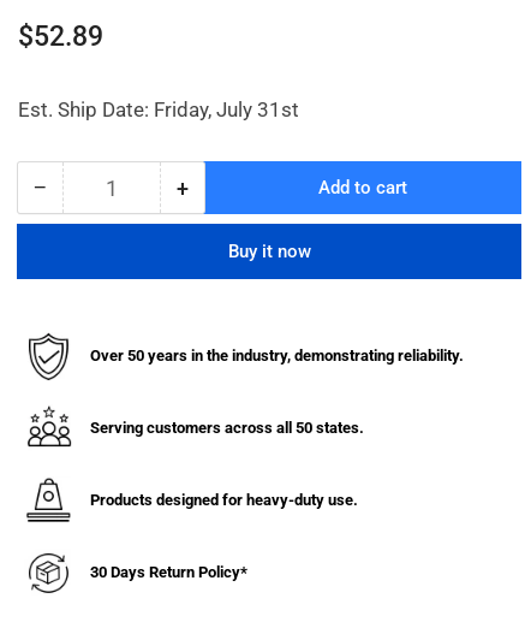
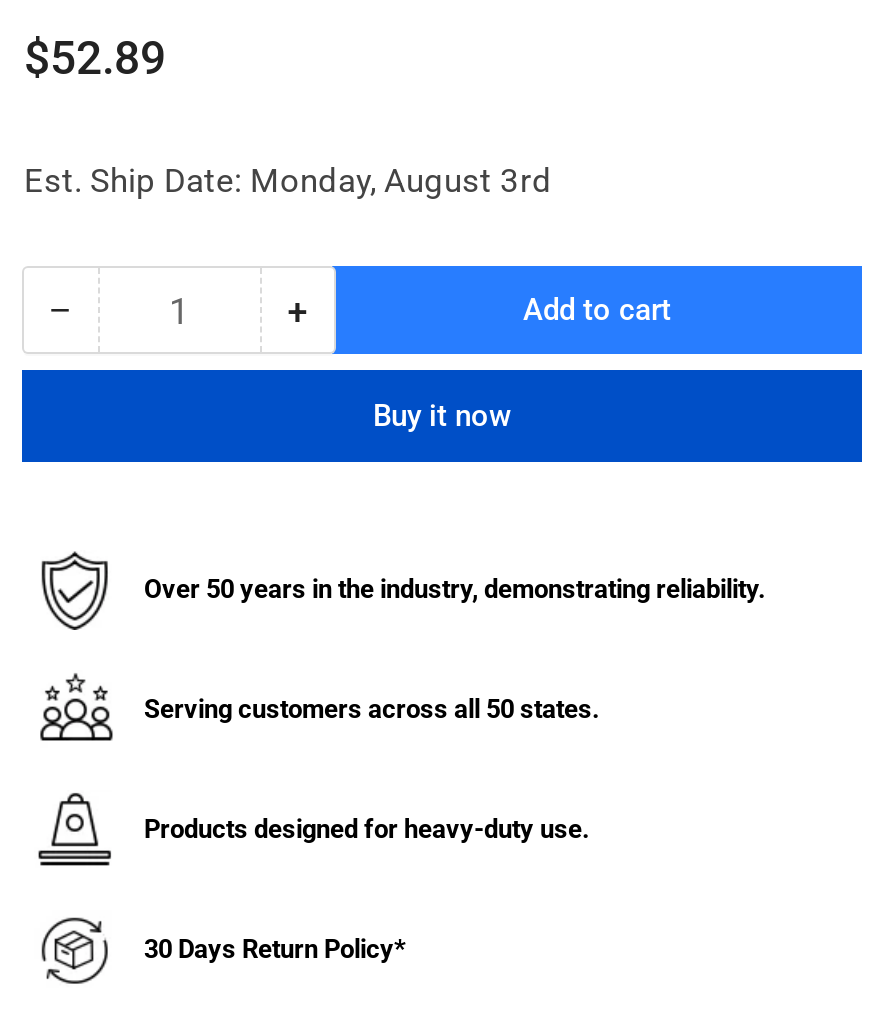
[18,99,299,122] Est. Ship Date: Friday, July 31st -> [24,162,552,200] Est. Ship Date: Monday, August 3rd

